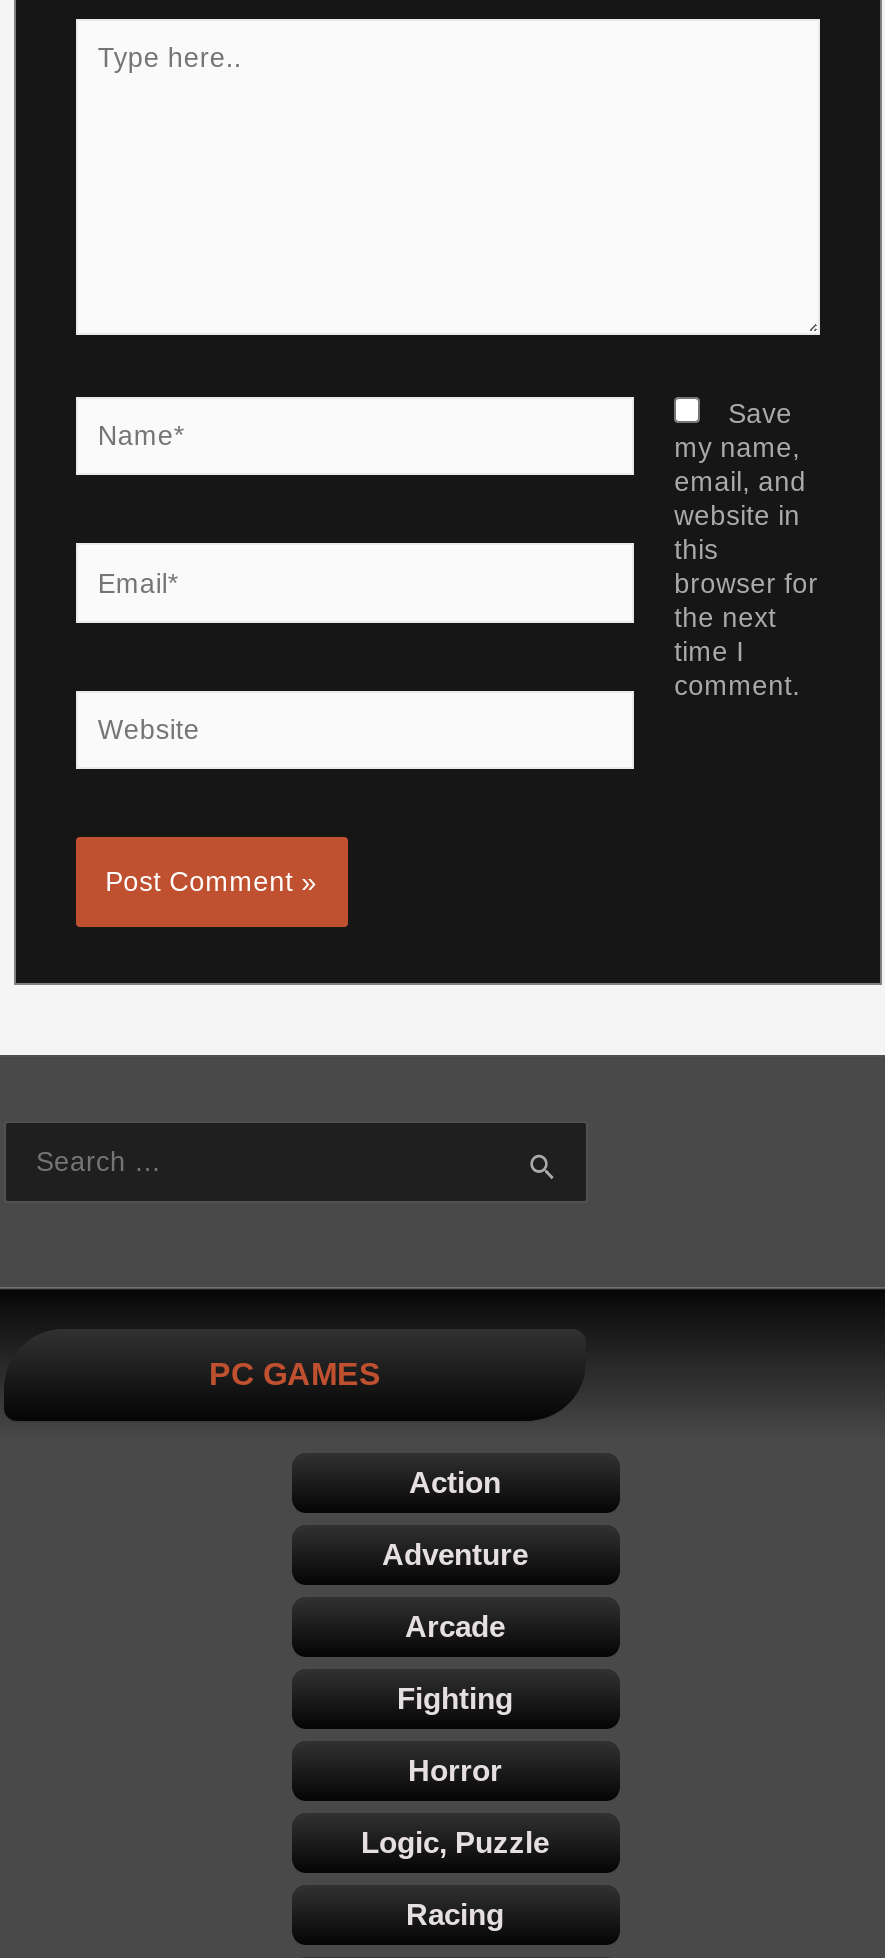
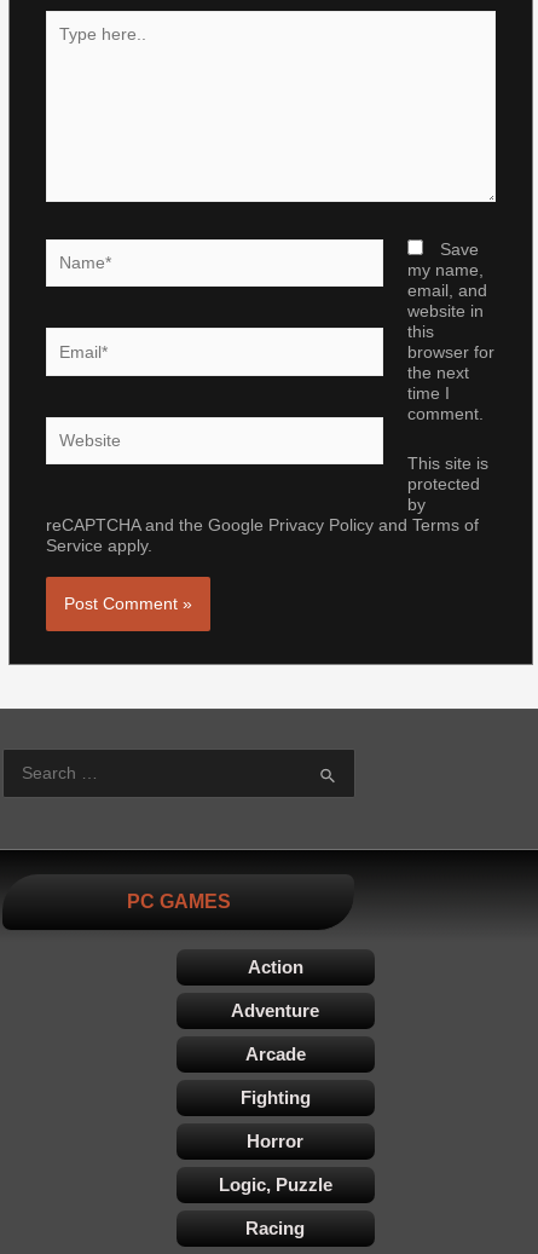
none -> [45,454,489,555] This site is | protected | by | reCAPTCHA and the Google Privacy Policy and Terms of | Service apply.

